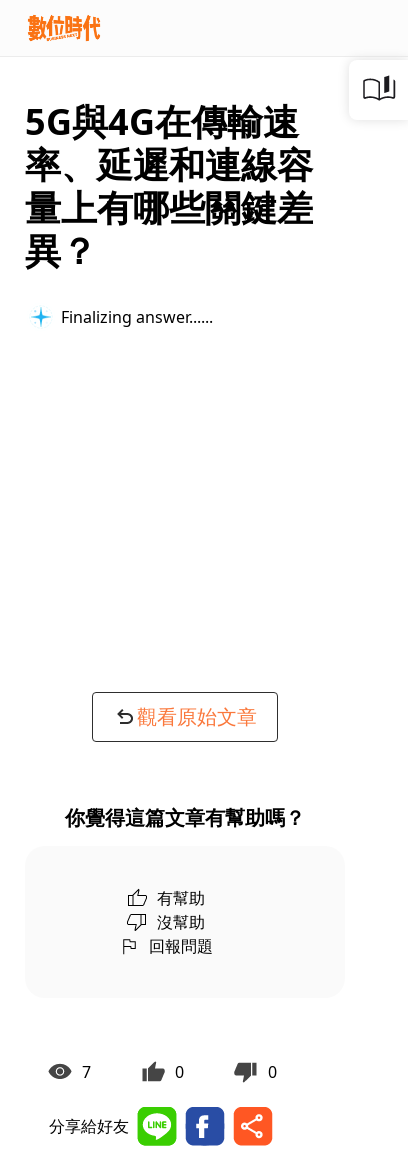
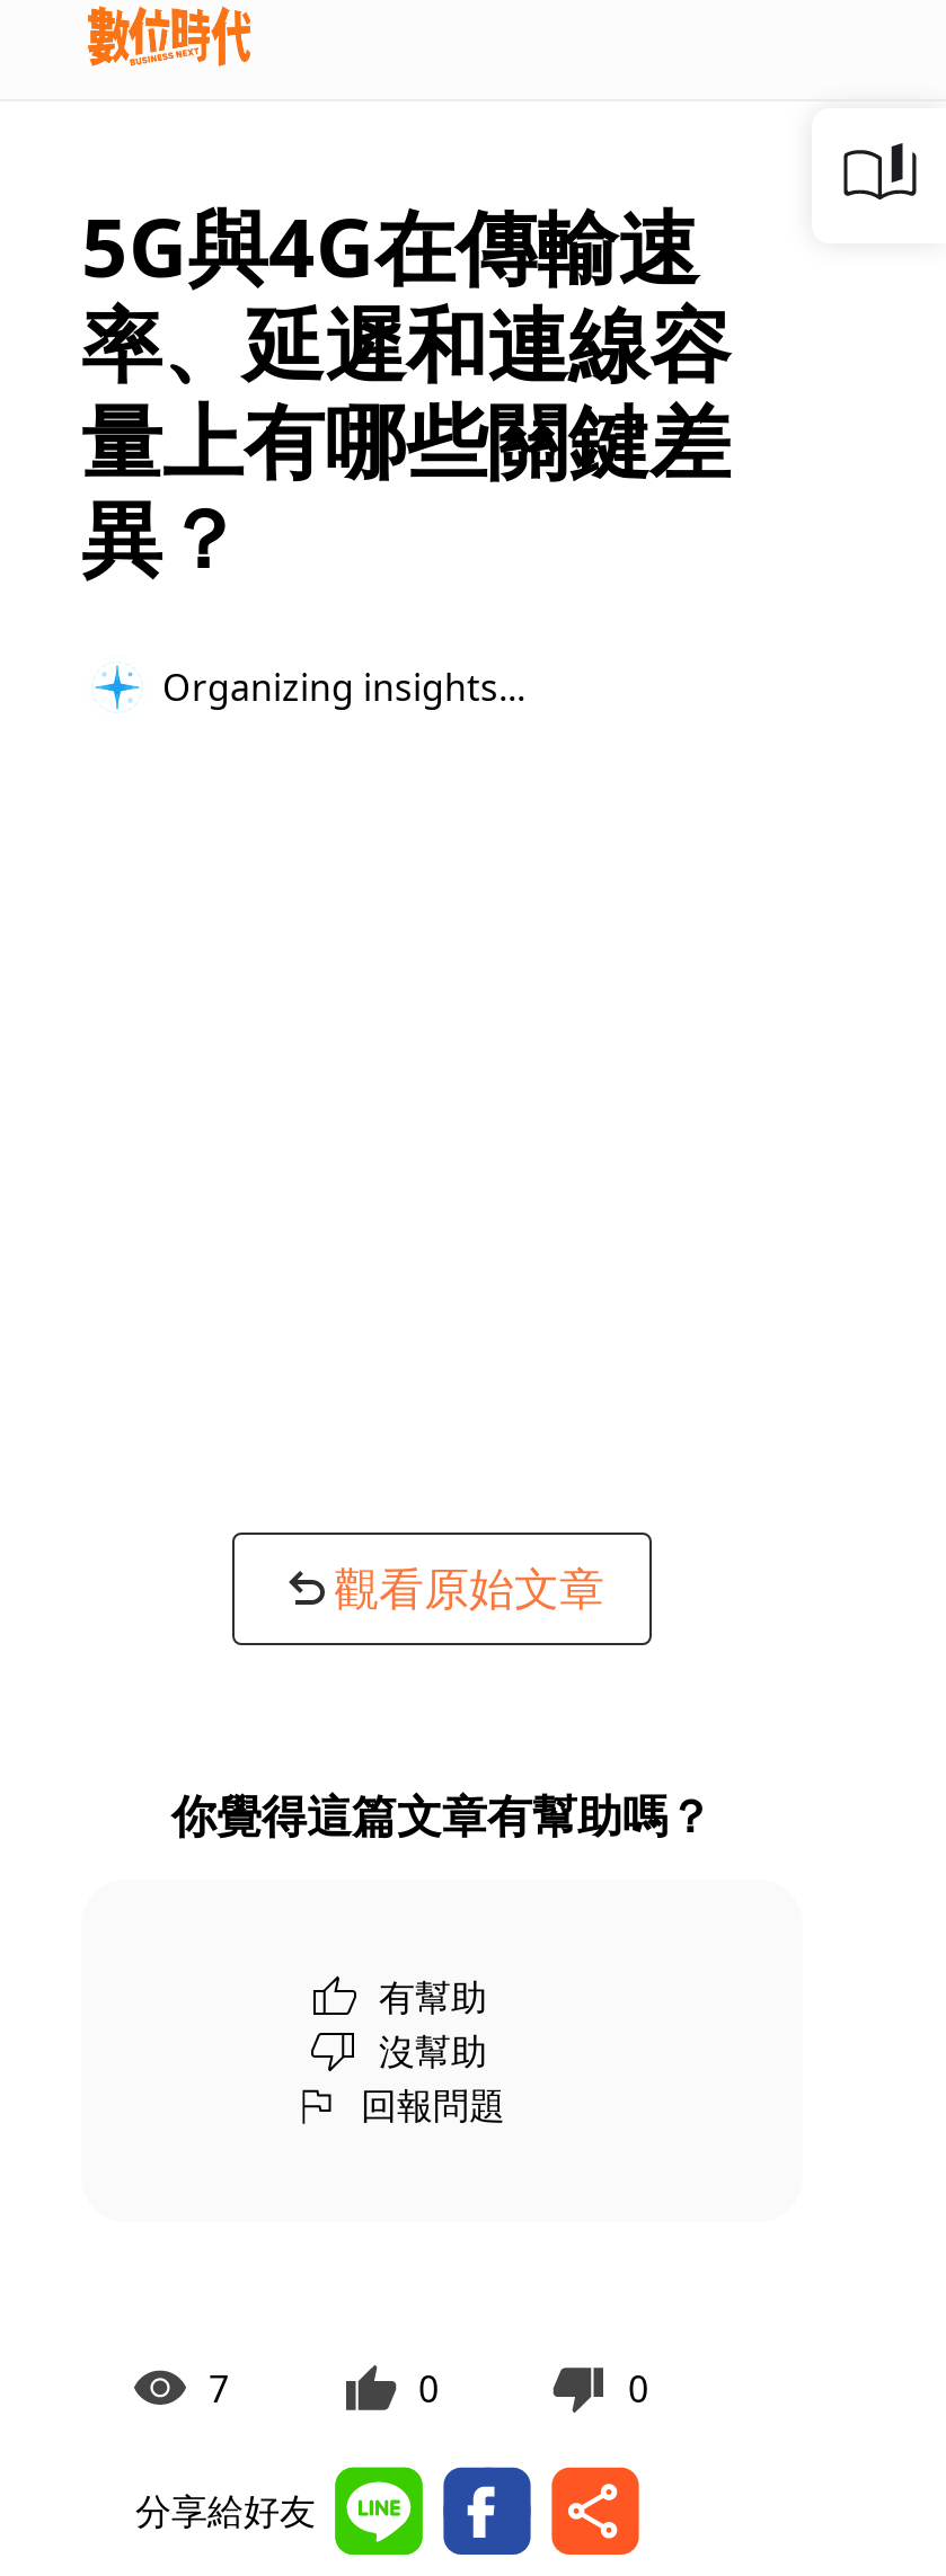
[61,305,201,327] Finalizing answer... -> [162,661,525,711] Organizing insights...

